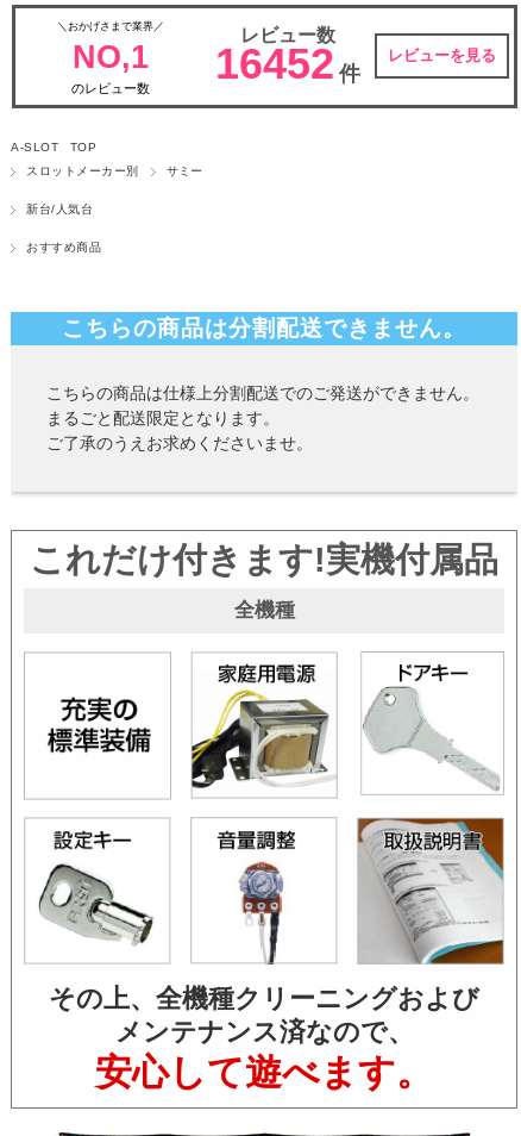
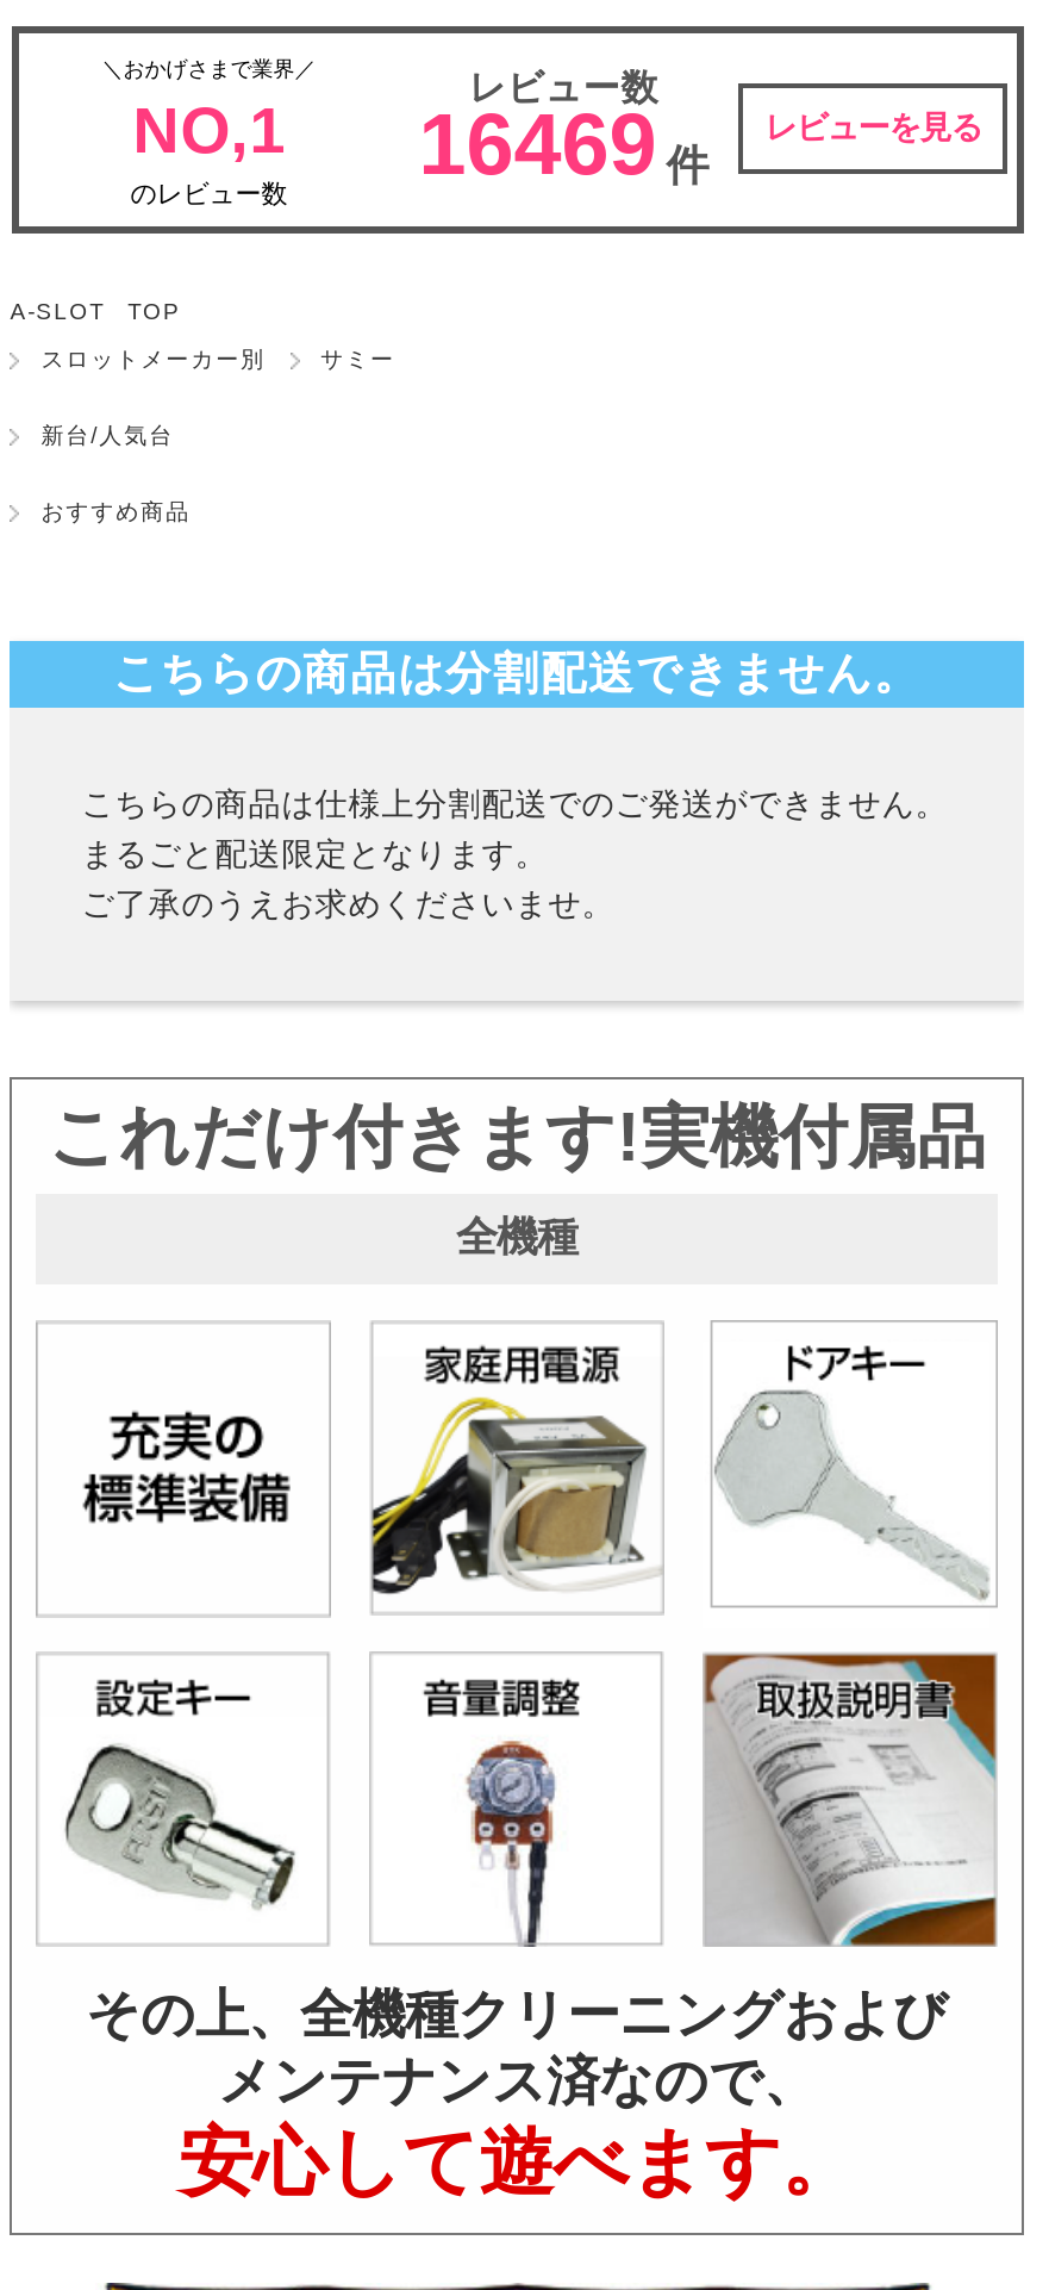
[72,39,496,88] NO,1 16452 件 レビューを見る -> [133,95,982,192] NO,1 16469 件 レビューを見る

